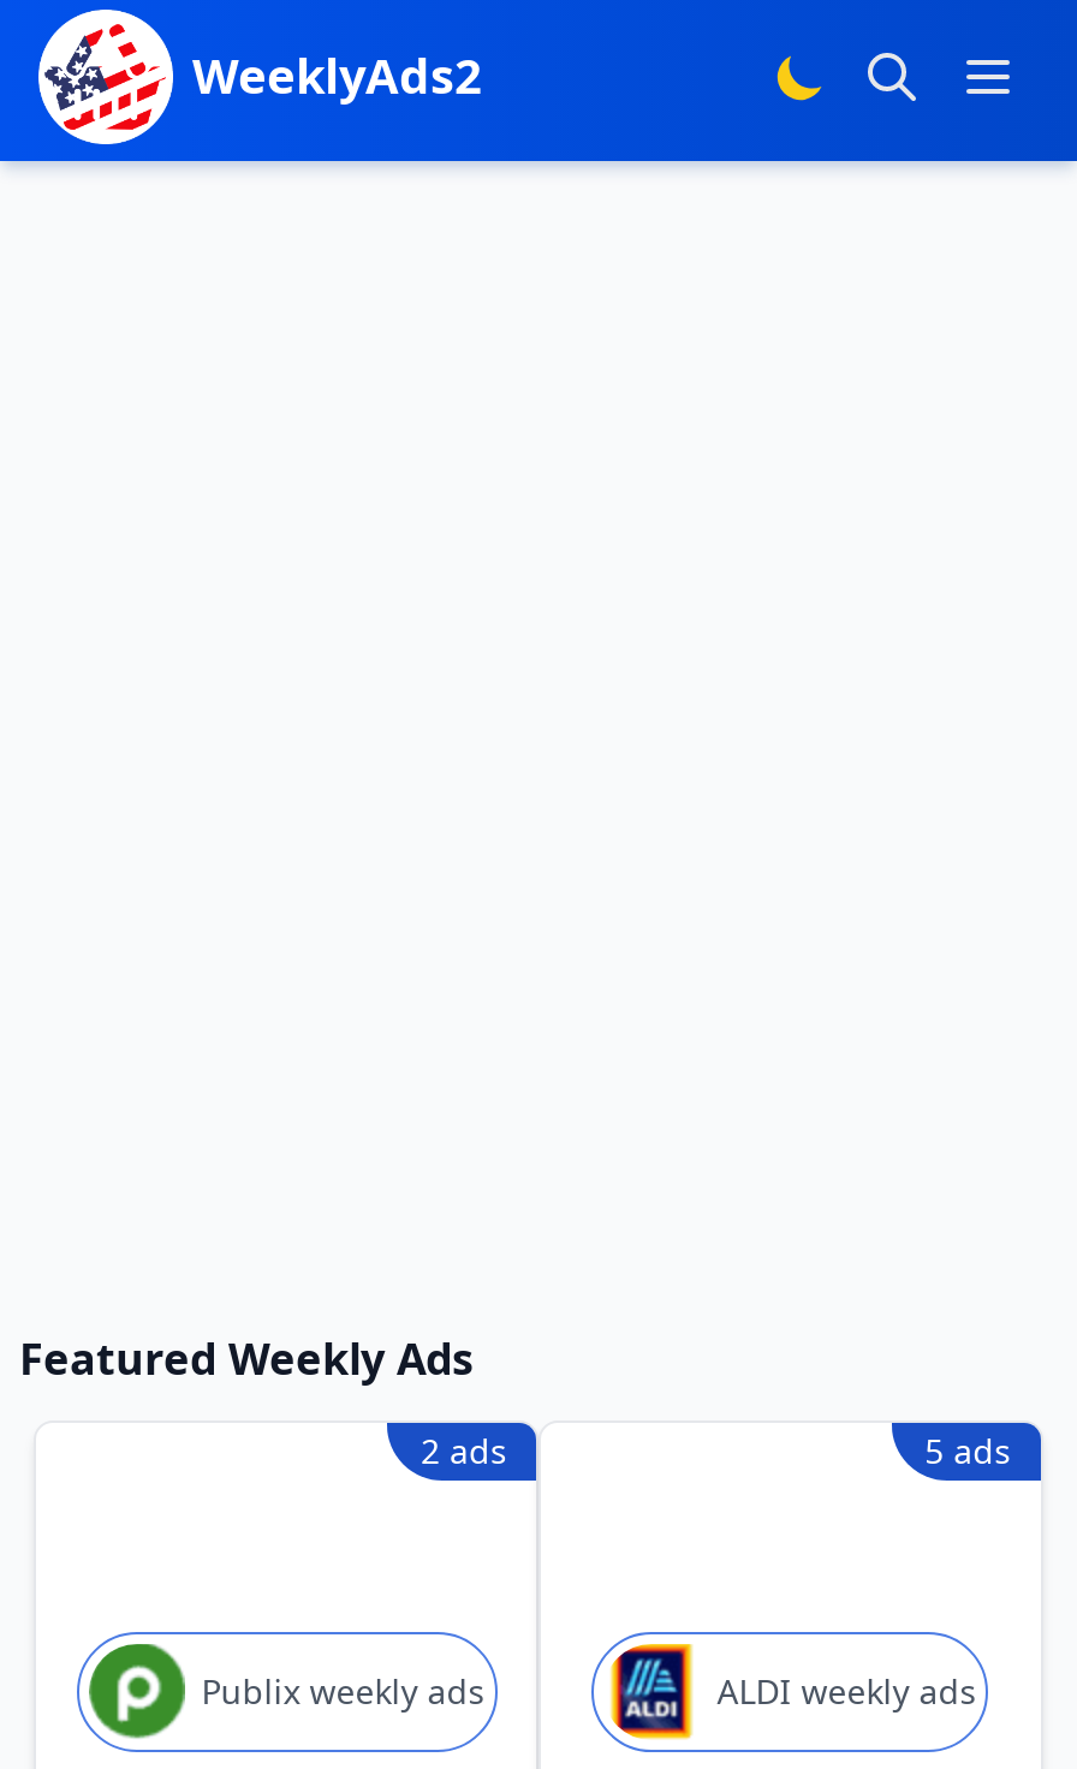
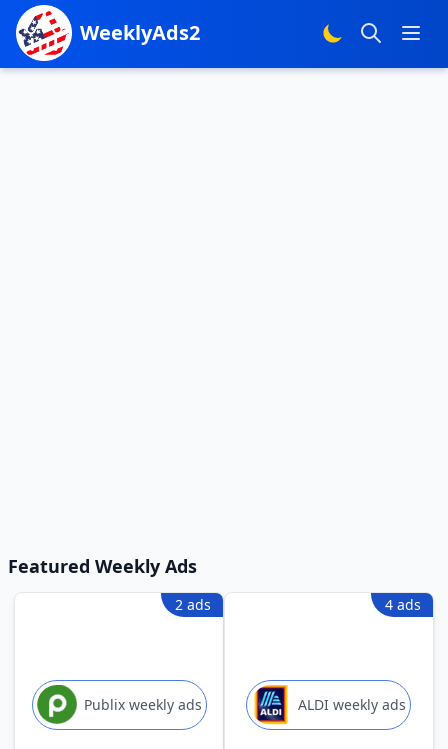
[925,1428,1011,1473] 5 ads -> [385,595,421,614] 4 ads

